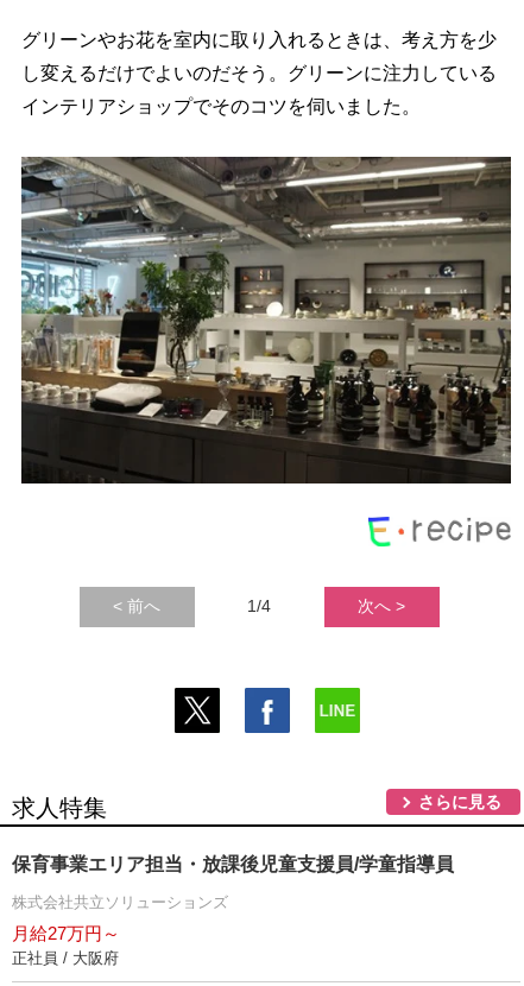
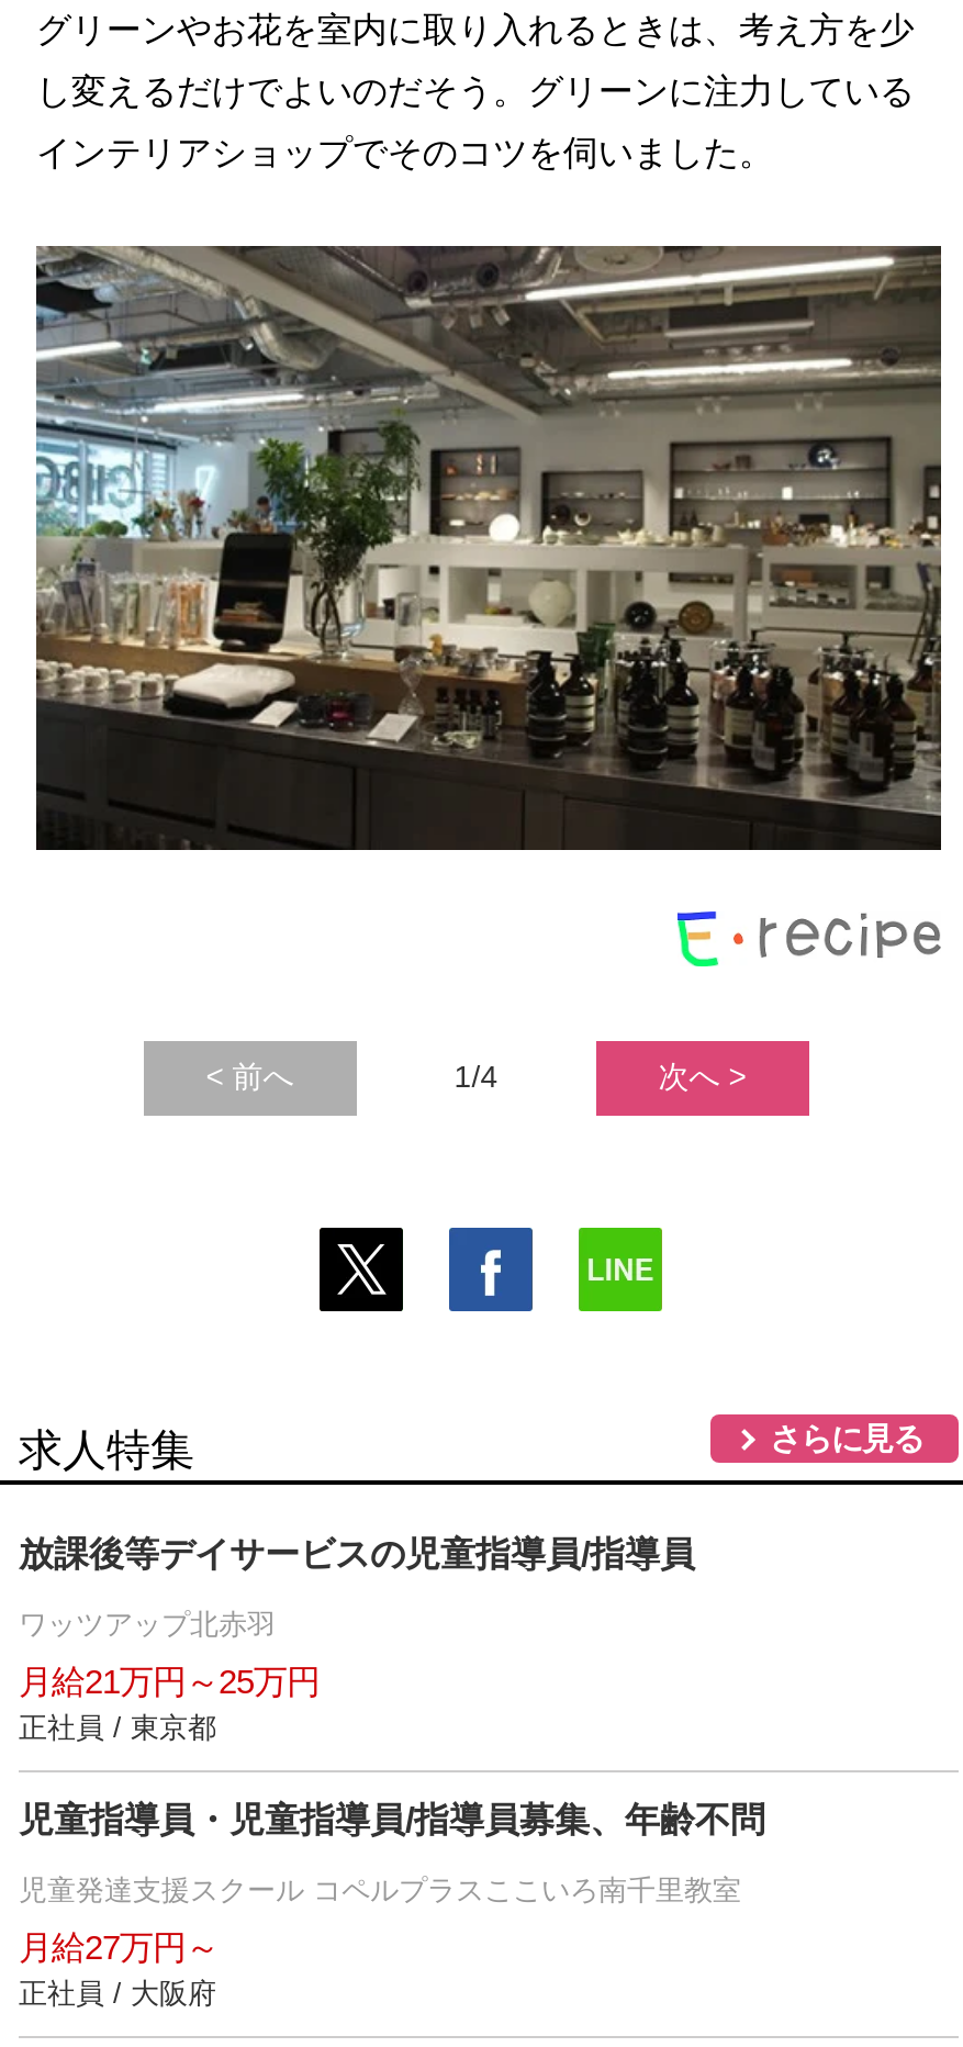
[12,854,454,911] 保育事業エリア担当・放課後児童支援員/学童指導員 | 株式会社共立ソリューションズ -> [19,1535,765,1906] 放課後等デイサービスの児童指導員/指導員 | ワッツアップ北赤羽 | 月給21万円～25万円 | 正社員 / 東京都 | 児童指導員・児童指導員/指導員募集、年齢不問 | 児童発達支援スクール コペルプラスここいろ南千里教室

